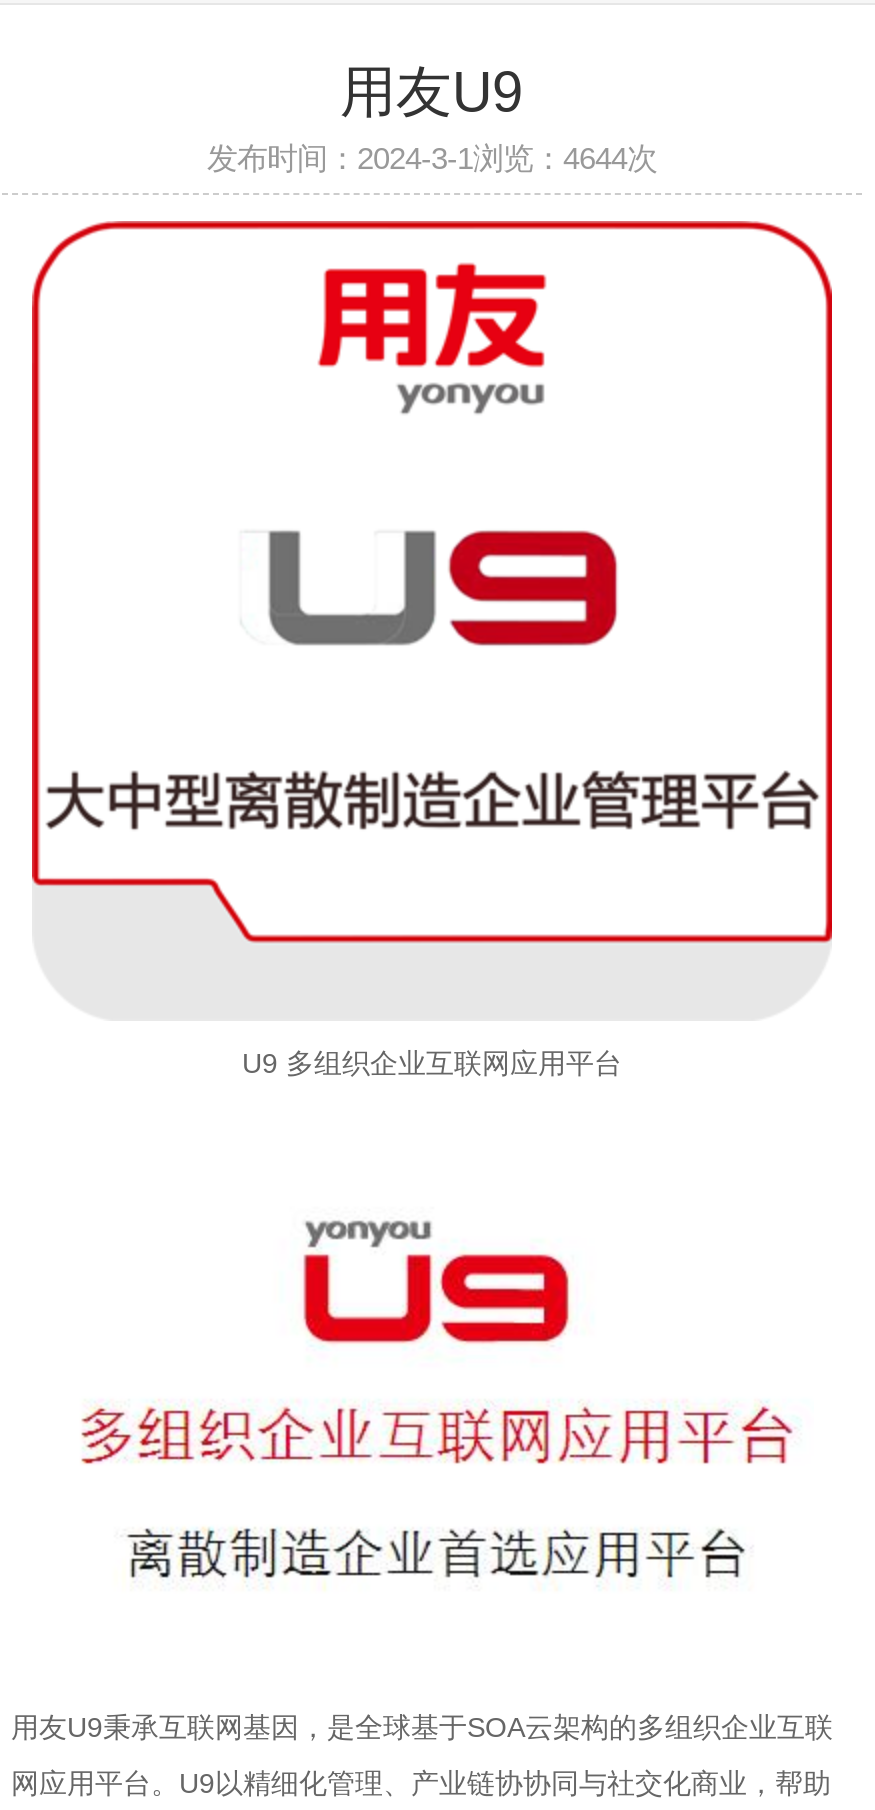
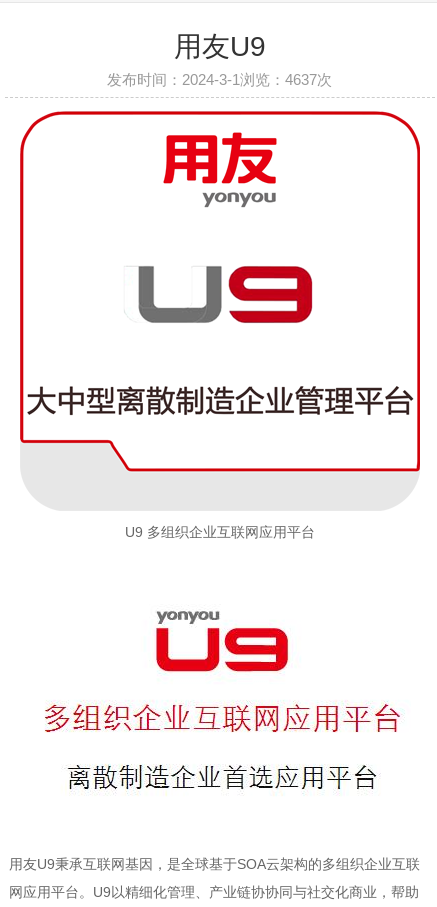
[207,141,657,175] 发布时间：2024-3-1浏览：4644次 -> [107,71,332,88] 发布时间：2024-3-1浏览：4637次

